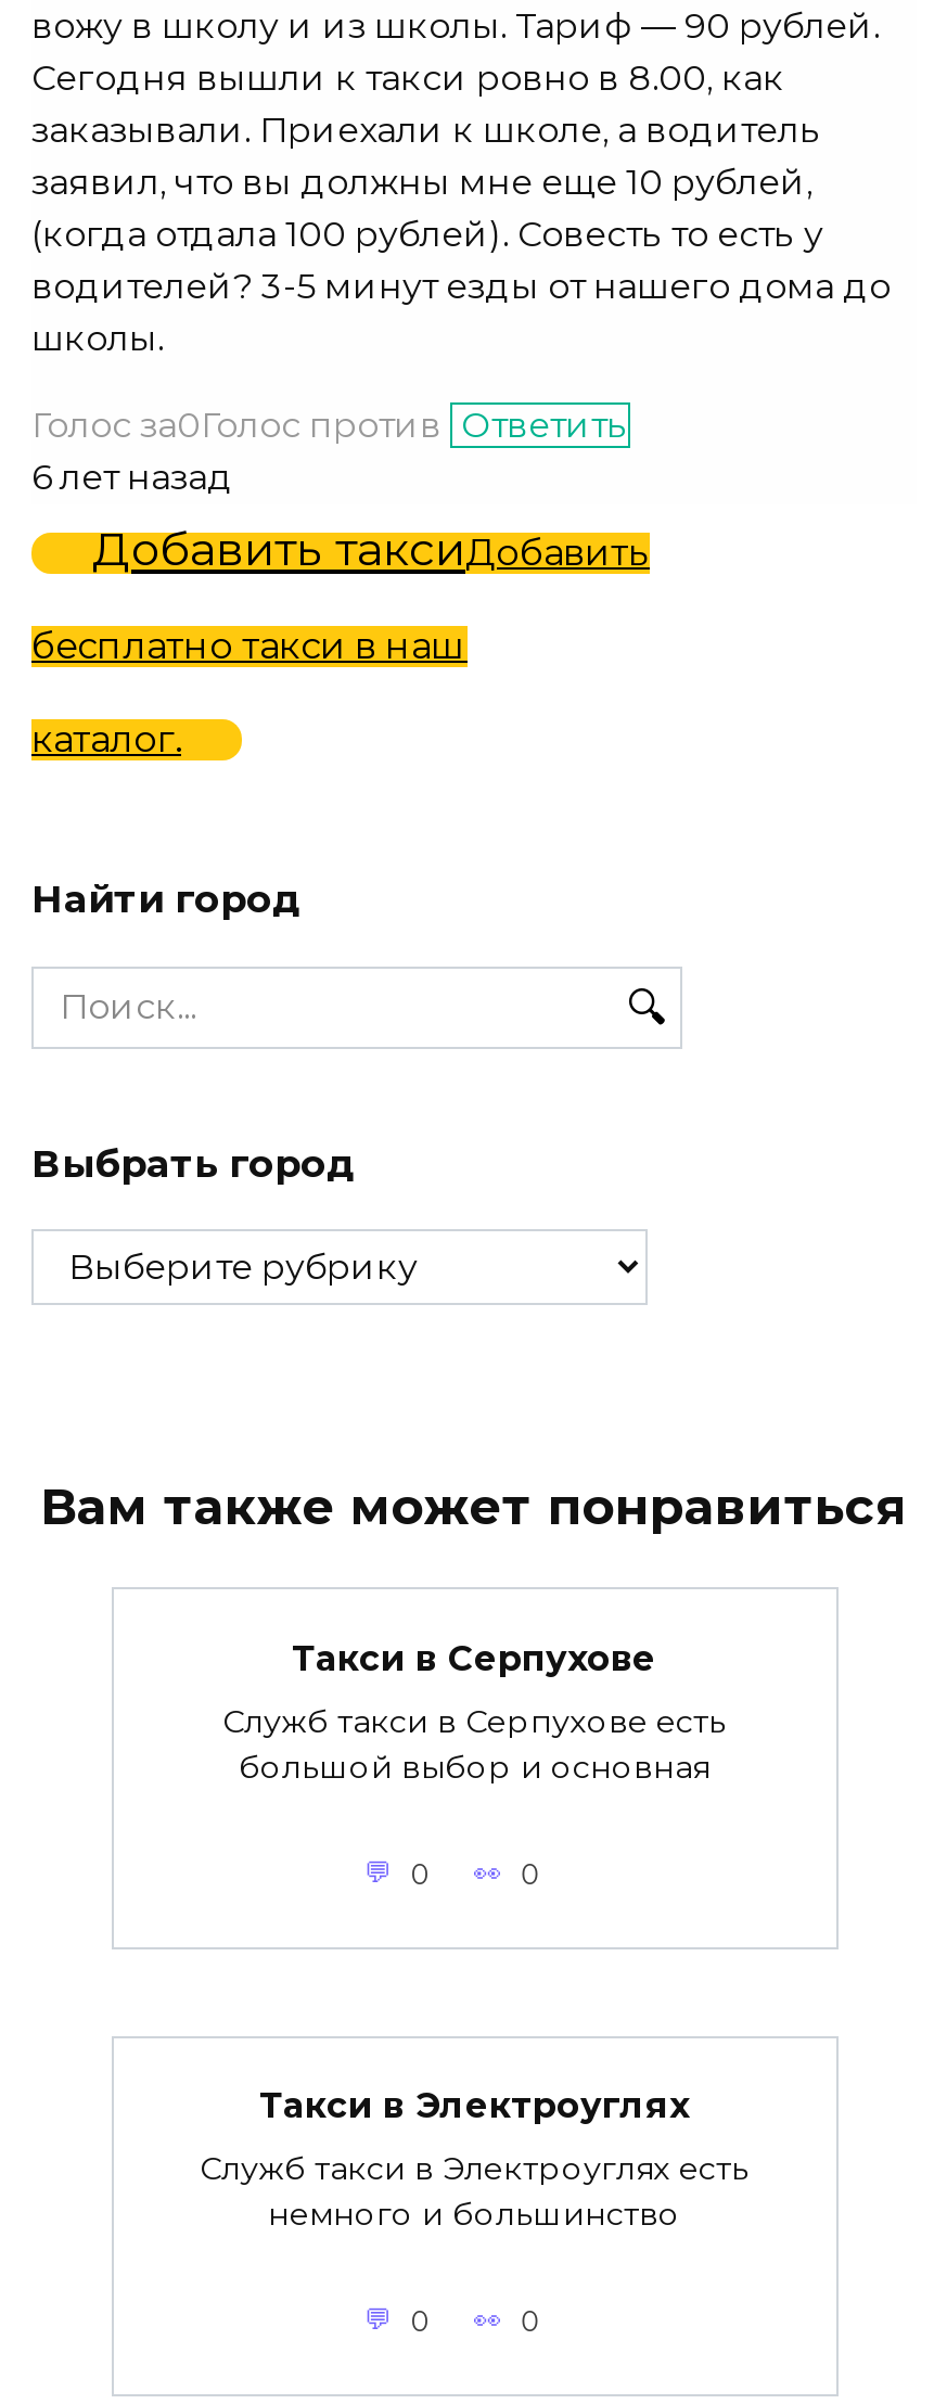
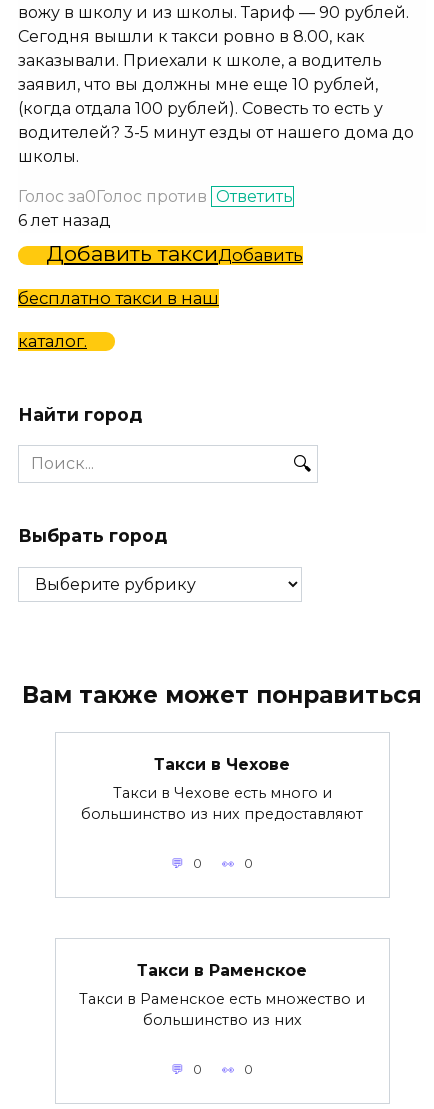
[292,1638,656,1679] Такси в Серпухове -> [154,755,290,774] Такси в Чехове
[222,1701,726,1786] Служб такси в Серпухове есть | большой выбор и основная -> [81,784,363,823] Такси в Чехове есть много и | большинство из них предоставляют
[259,2085,689,2126] Такси в Электроуглях -> [137,961,307,980] Такси в Раменское
[200,2149,748,2233] Служб такси в Электроуглях есть | немного и большинство -> [79,990,365,1029] Такси в Раменское есть множество и | большинство из них

